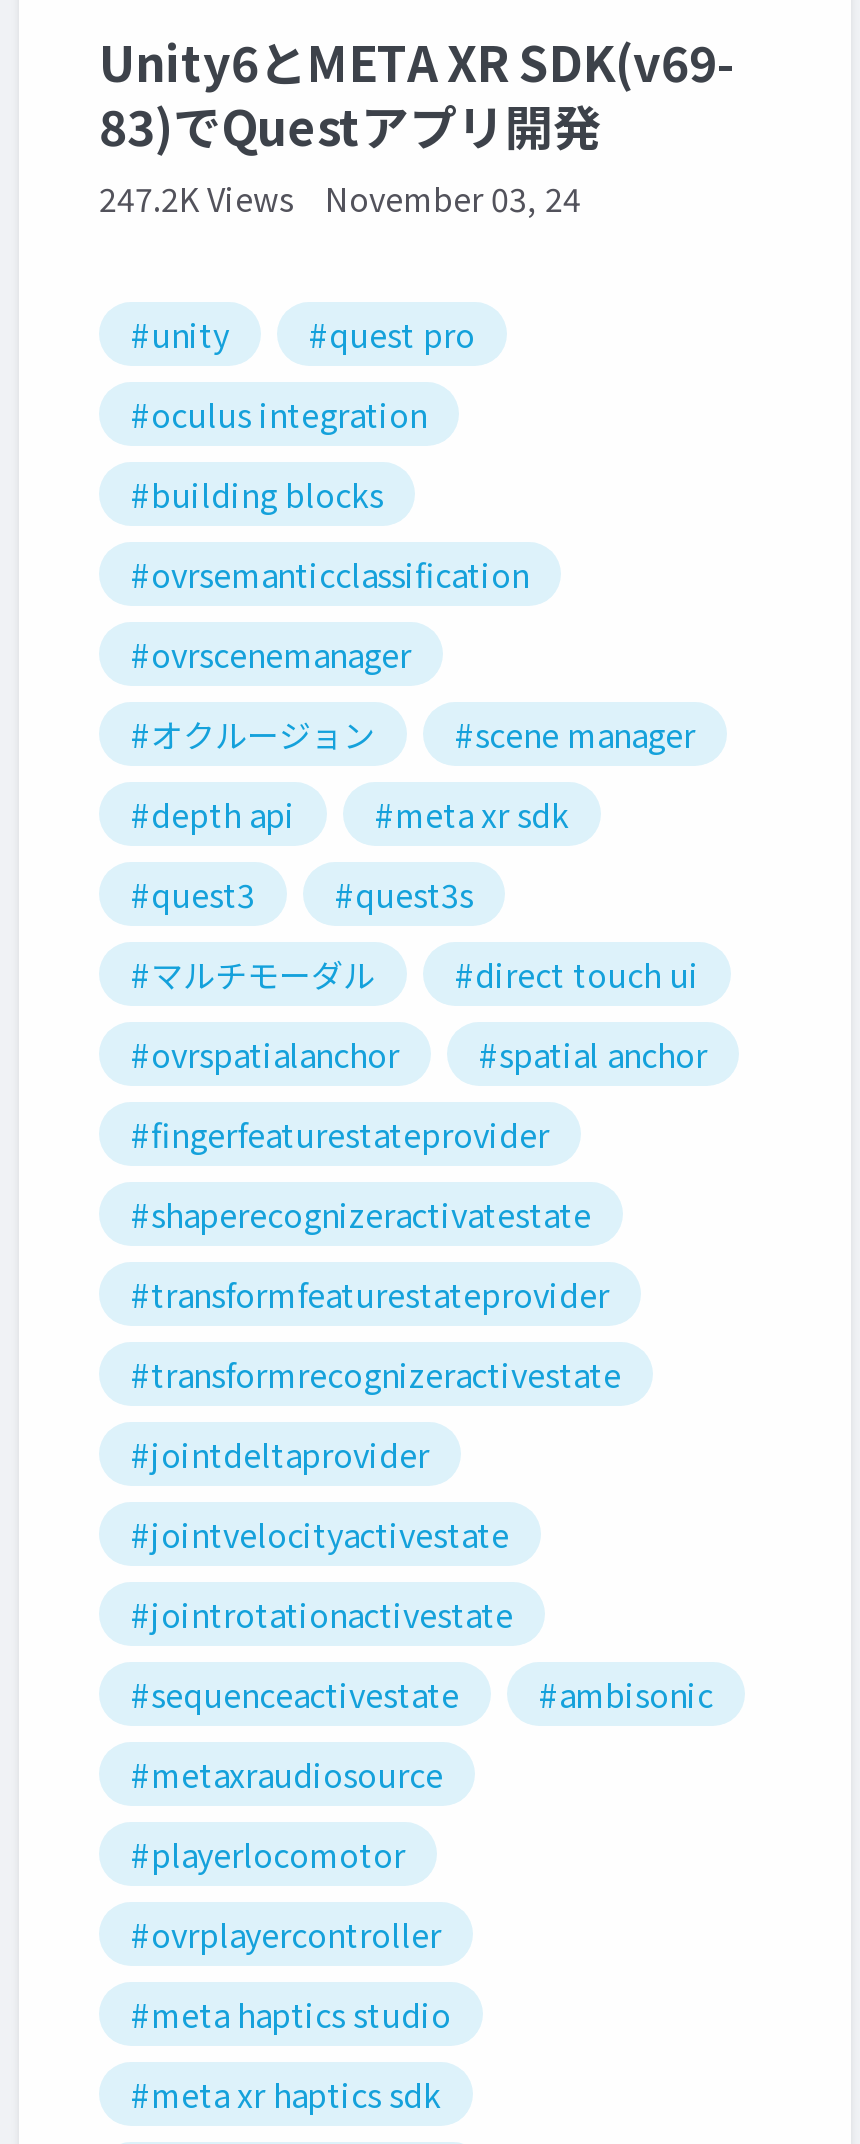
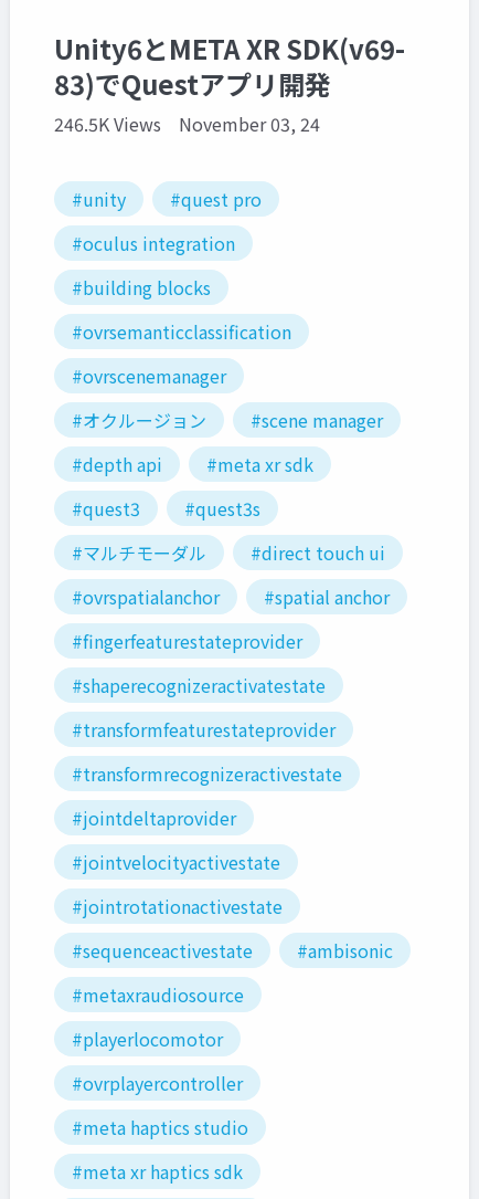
[99,175,581,223] 247.2K Views November 03, 24 -> [54,111,320,137] 246.5K Views November 03, 24

